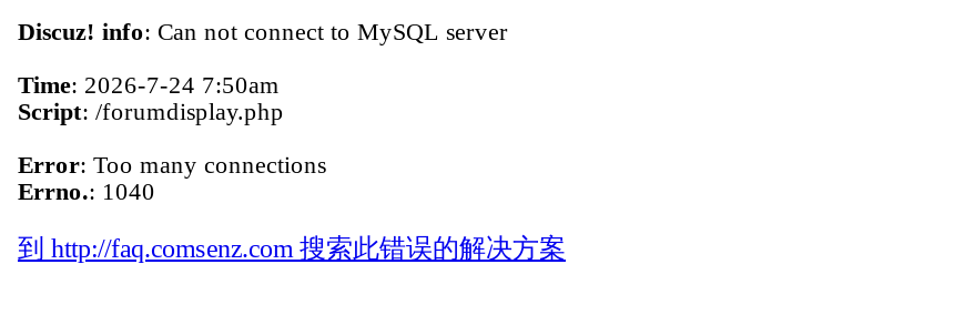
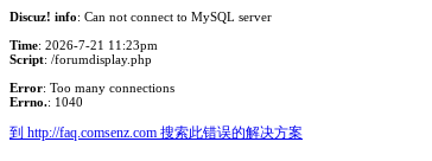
[18,71,280,98] Time: 2026-7-24 7:50am -> [9,38,158,52] Time: 2026-7-21 11:23pm

